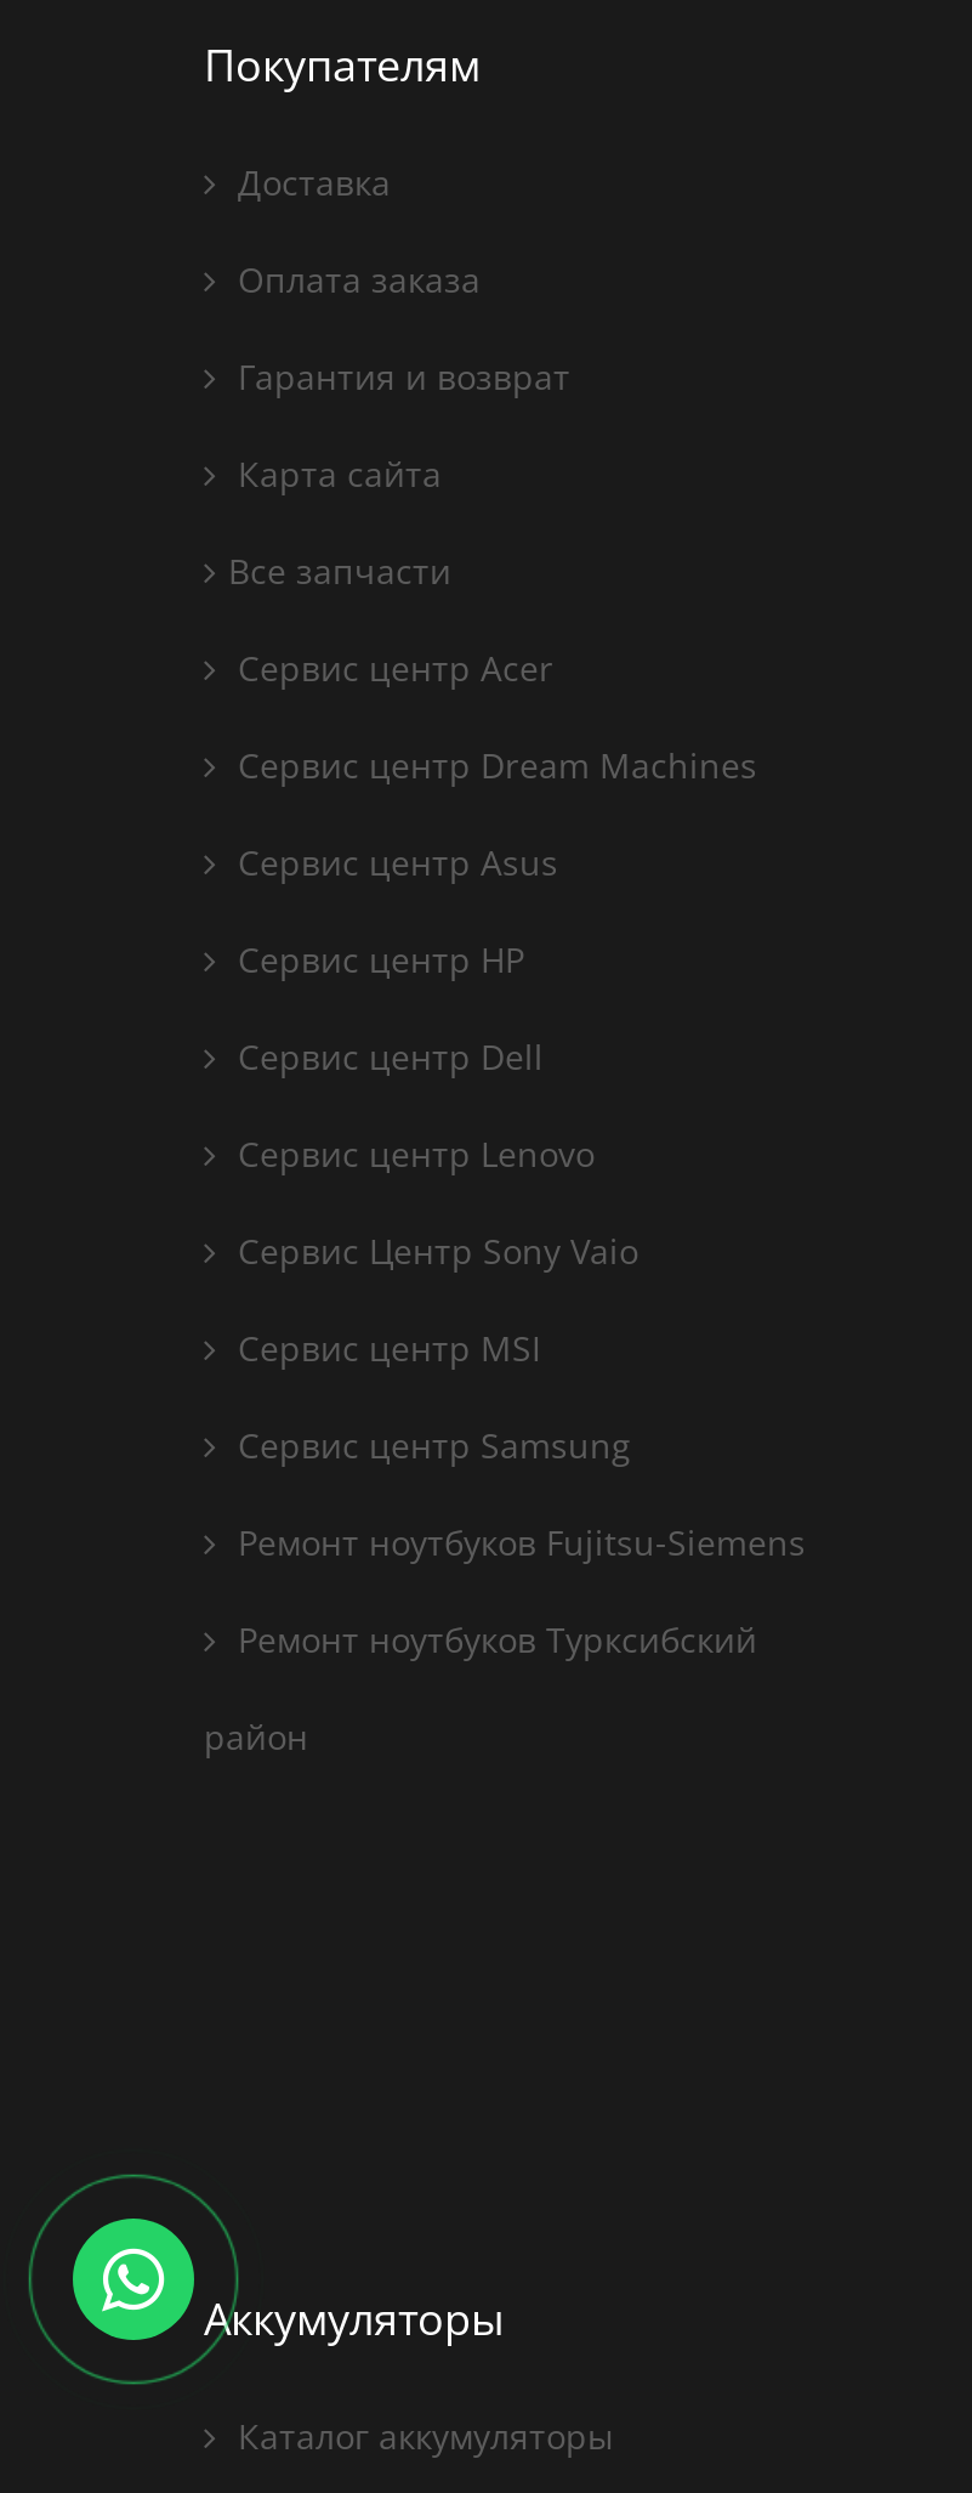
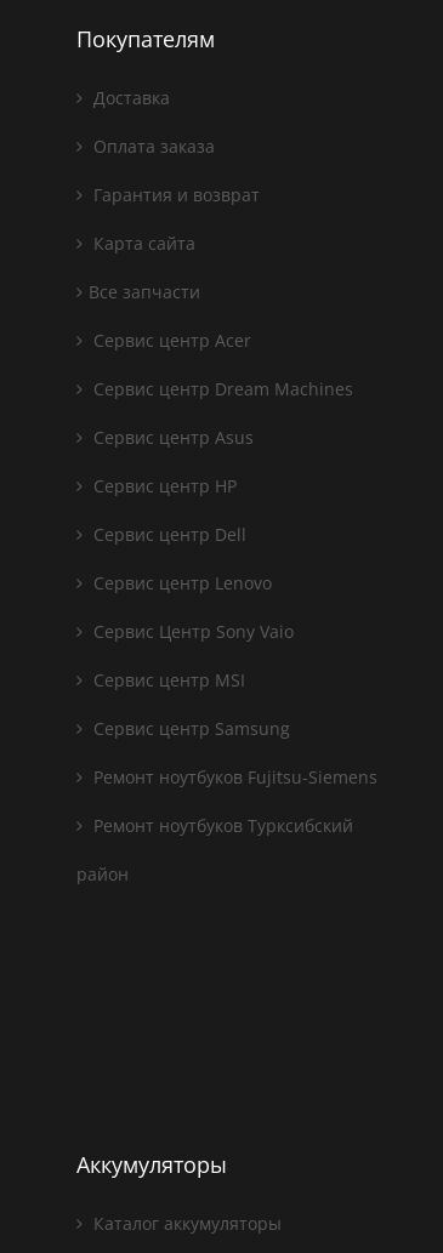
[27,2172,240,2389] [image] -> none

